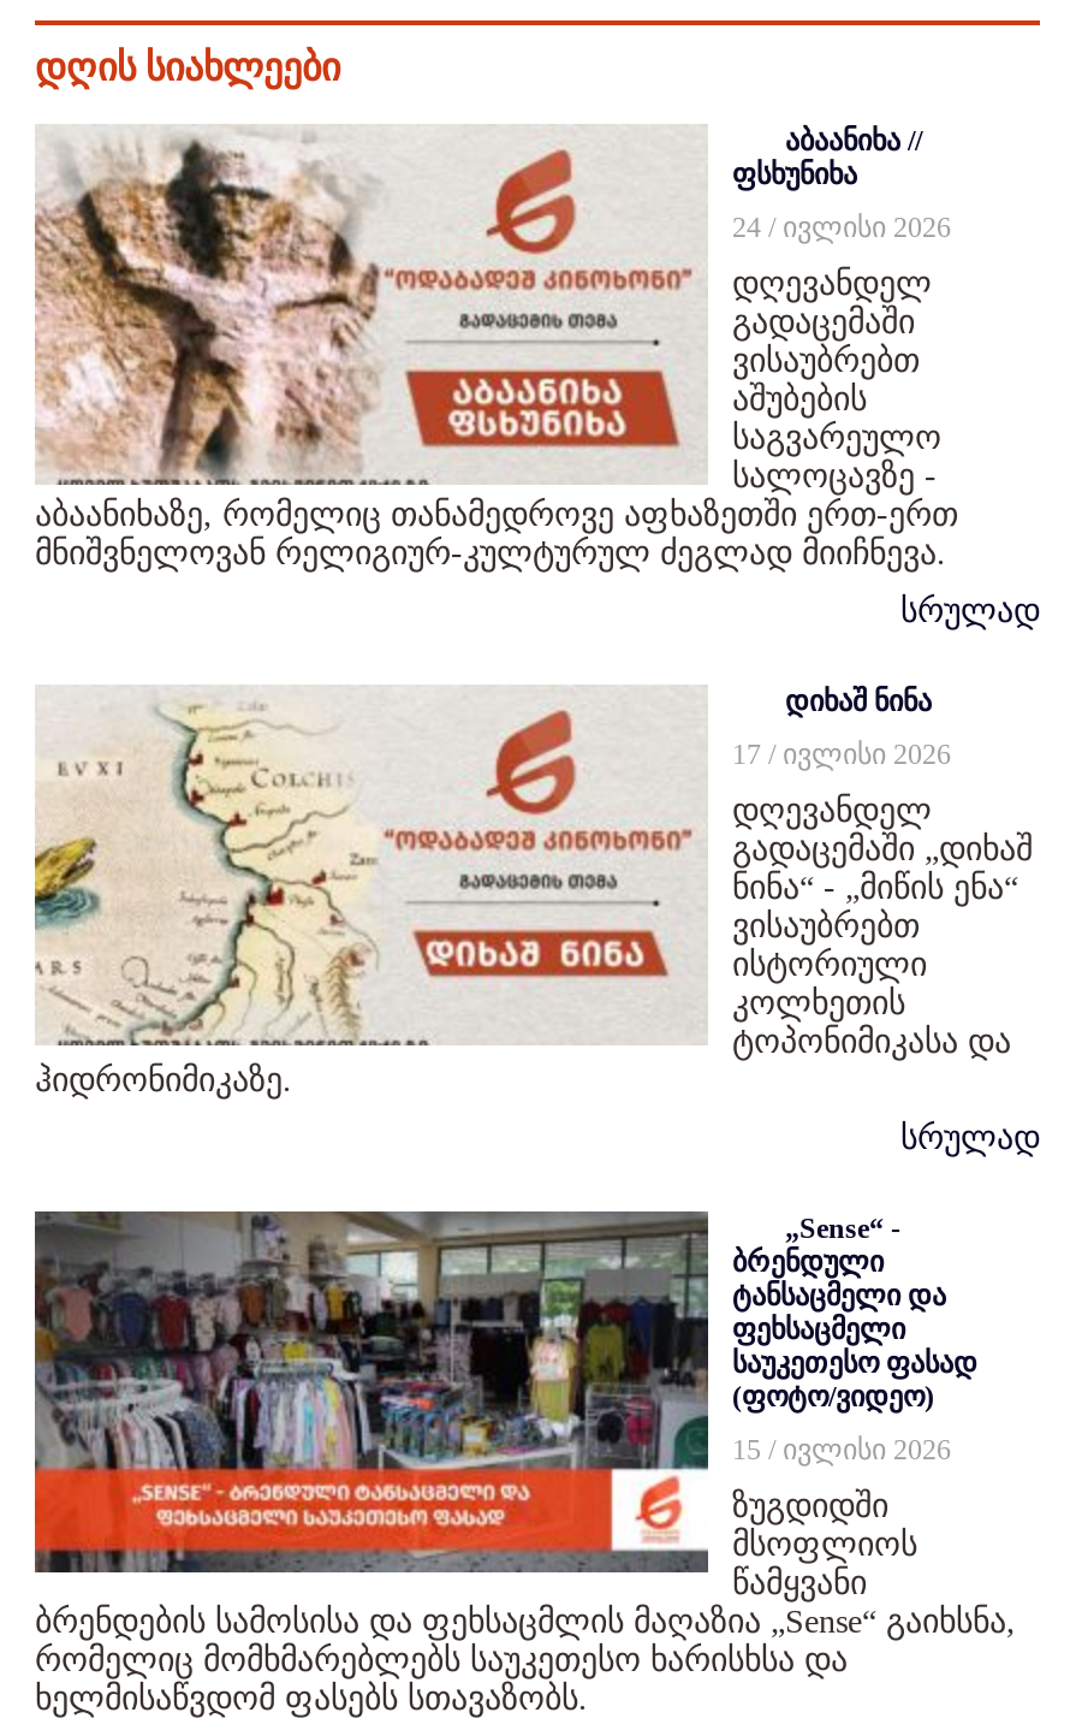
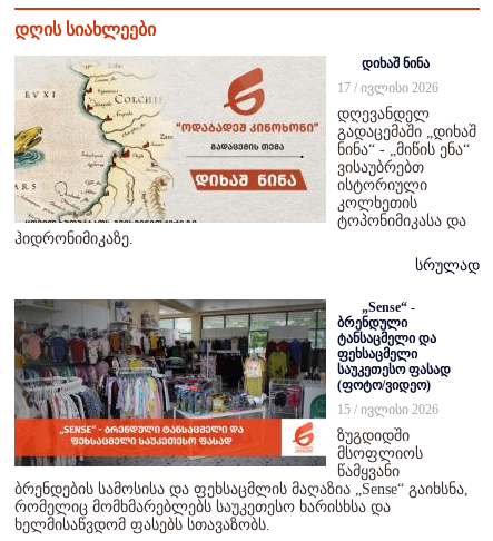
[35,124,1040,630] [image] | აბაანიხა // | ფსხუნიხა | 24 / ივლისი 2026 | დღევანდელ | გადაცემაში | ვისაუბრებთ | აშუბების | საგვარეულო | სალოცავზე - | აბაანიხაზე, რომელიც თანამედროვე აფხაზეთში ერთ-ერთ | მნიშვნელოვან რელიგიურ-კულტურულ ძეგლად მიიჩნევა. | სრულად -> none
[405,369,682,449] [image] -> none

